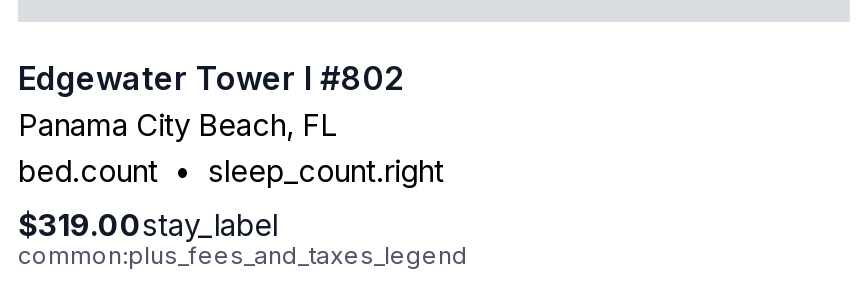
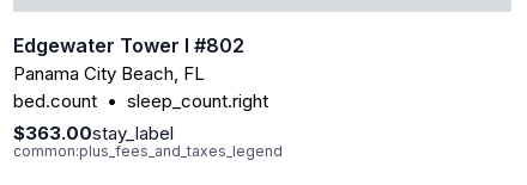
[18,206,278,244] $319.00stay_label -> [13,122,174,144] $363.00stay_label

